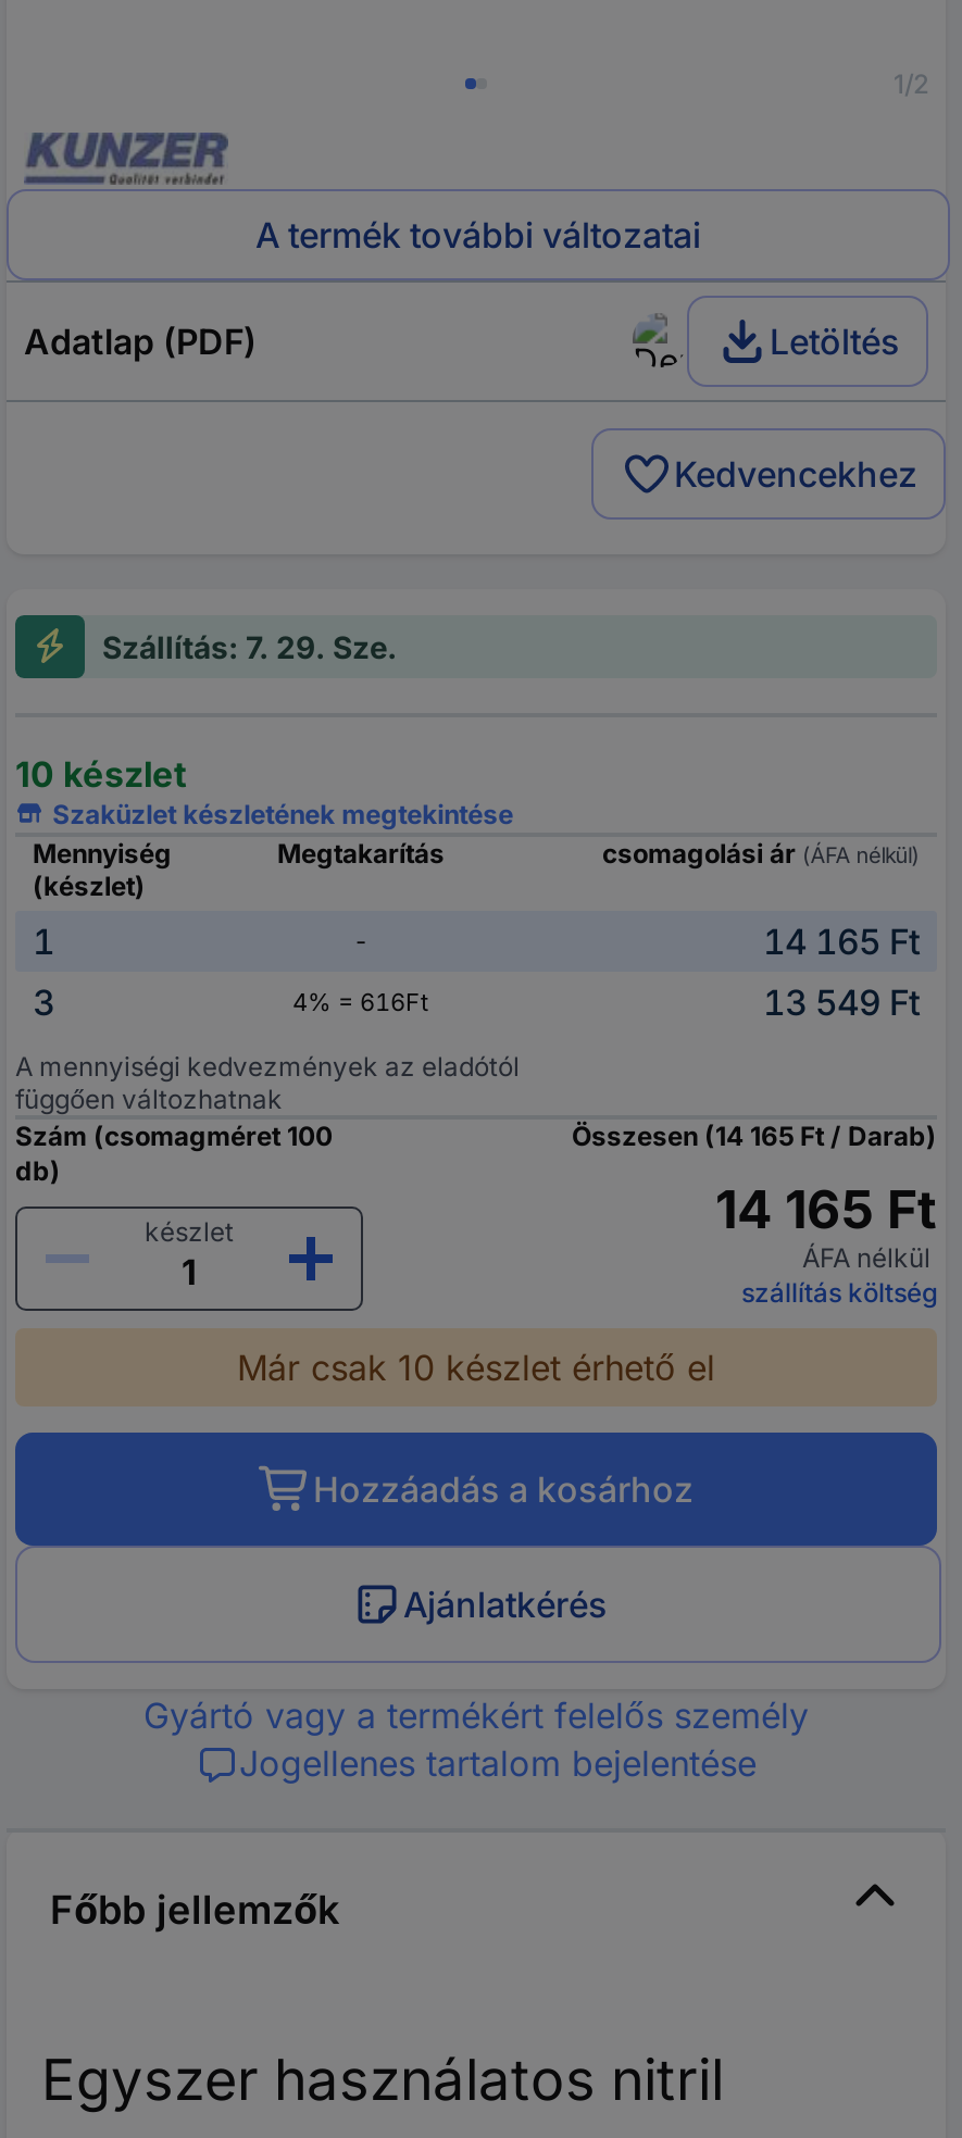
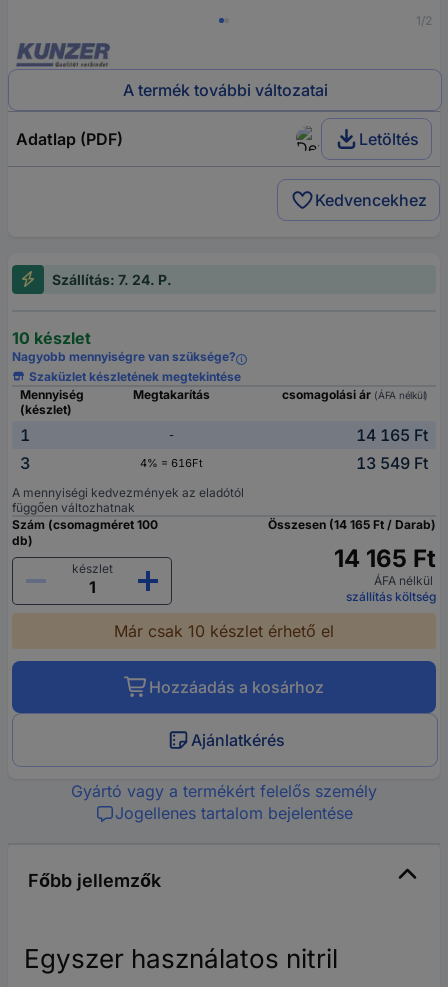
[102,627,398,664] Szállítás: 7. 29. Sze. -> [52,270,172,287] Szállítás: 7. 24. P.
none -> [12,348,236,363] Nagyobb mennyiségre van szüksége?

